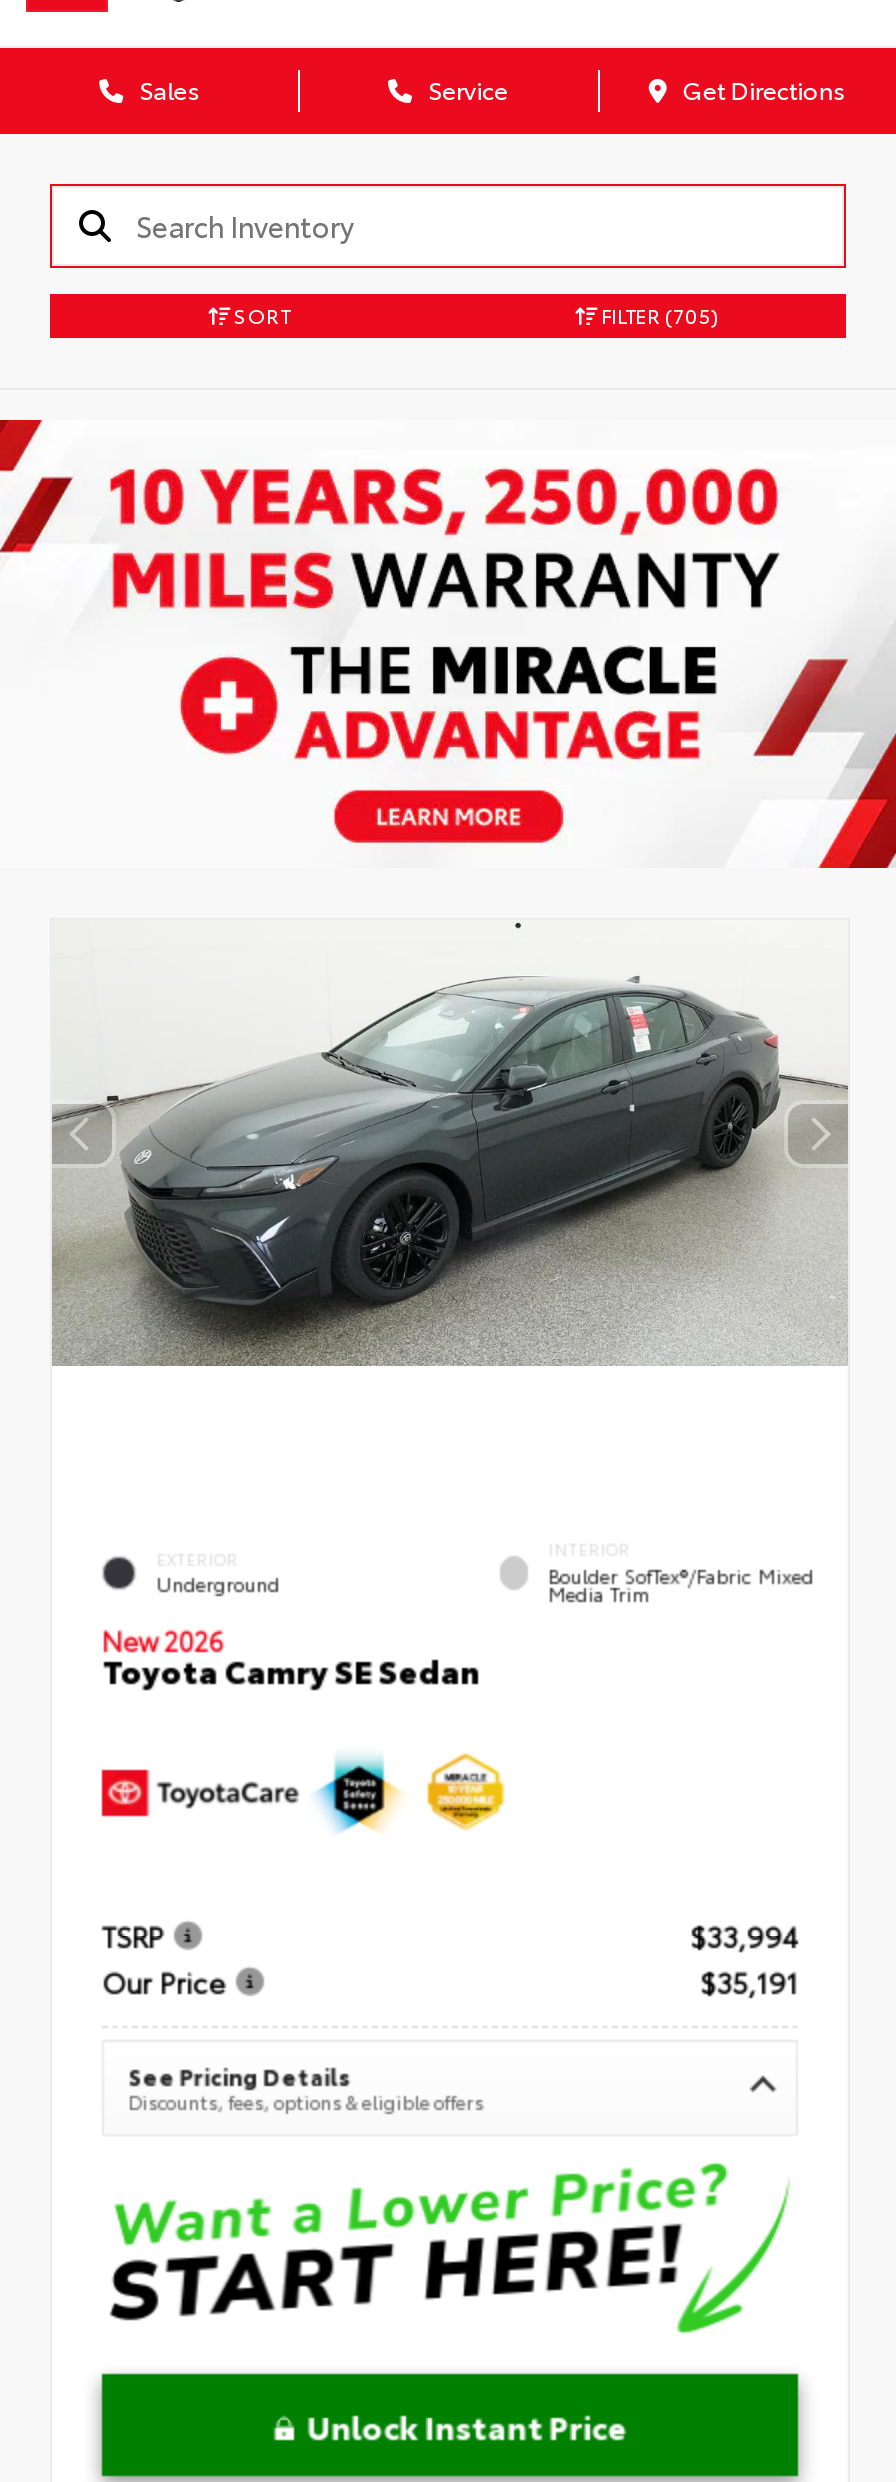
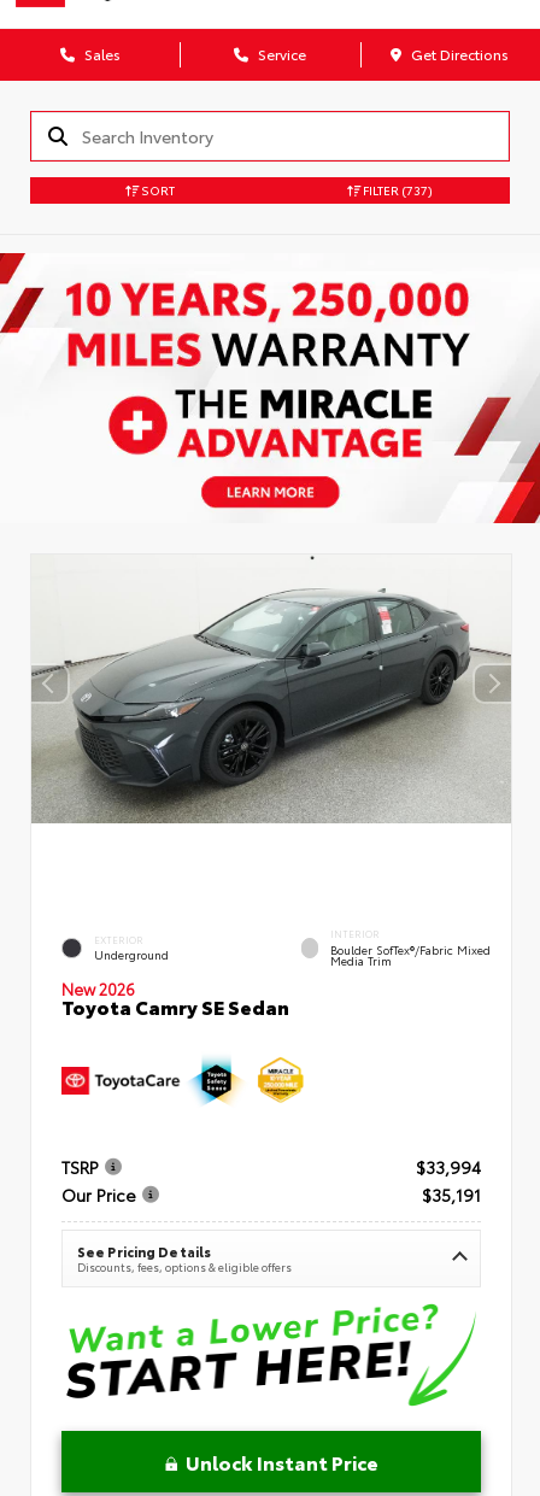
[597,300,719,330] FILTER (705) -> [360,181,433,199] FILTER (737)

